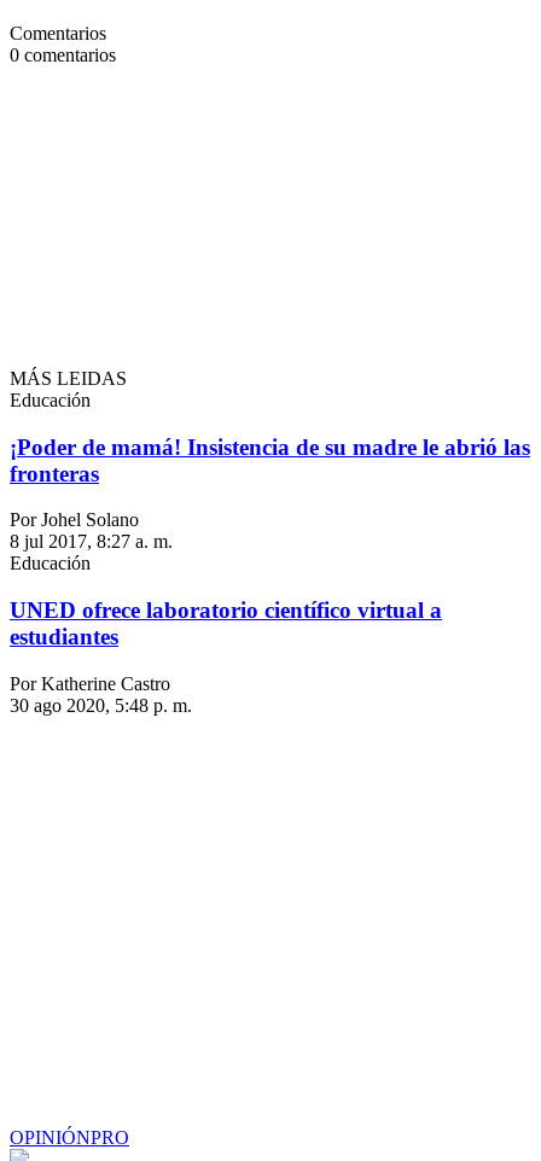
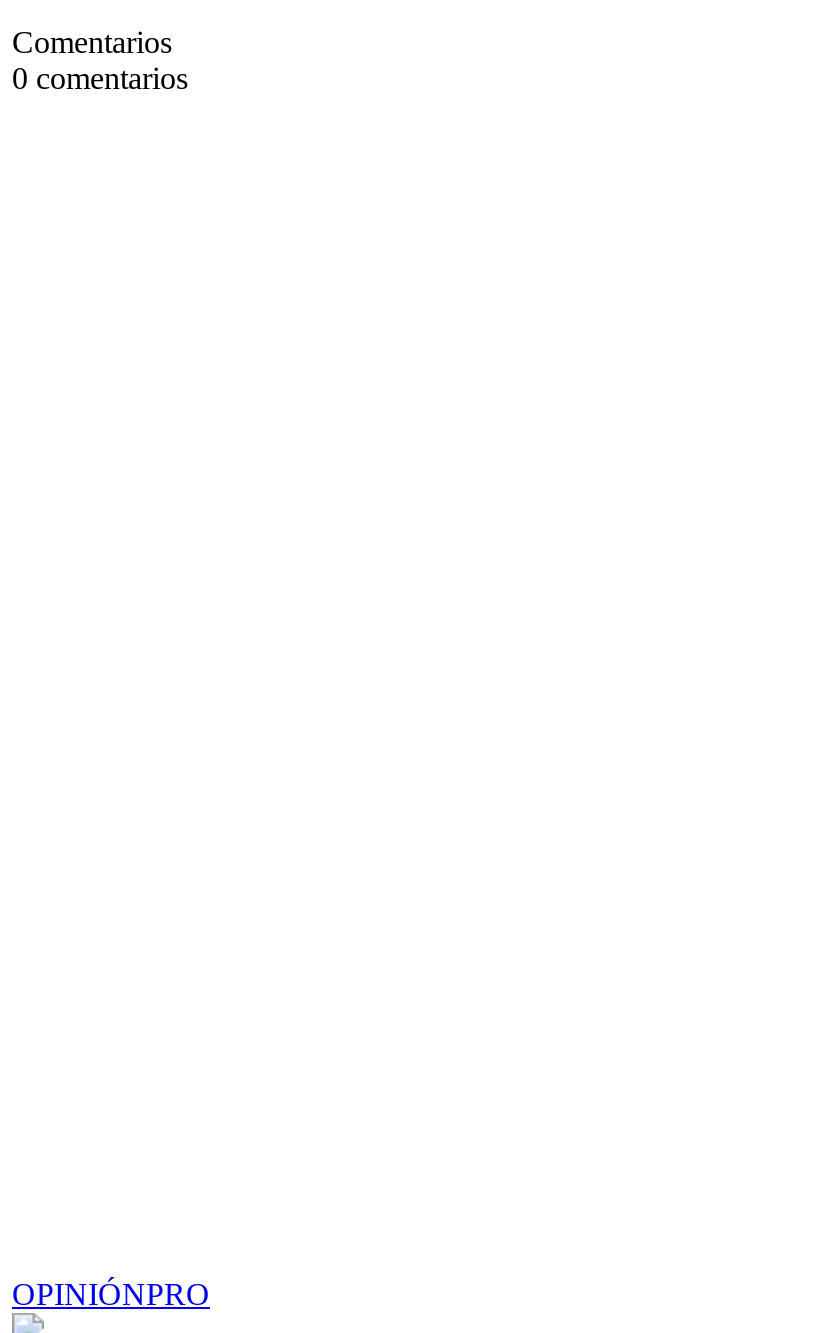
[10,368,530,715] MÁS LEIDAS | Educación | ¡Poder de mamá! Insistencia de su madre le abrió las | fronteras | Por Johel Solano | 8 jul 2017, 8:27 a. m. | Educación | UNED ofrece laboratorio científico virtual a | estudiantes | Por Katherine Castro | 30 ago 2020, 5:48 p. m. -> none

